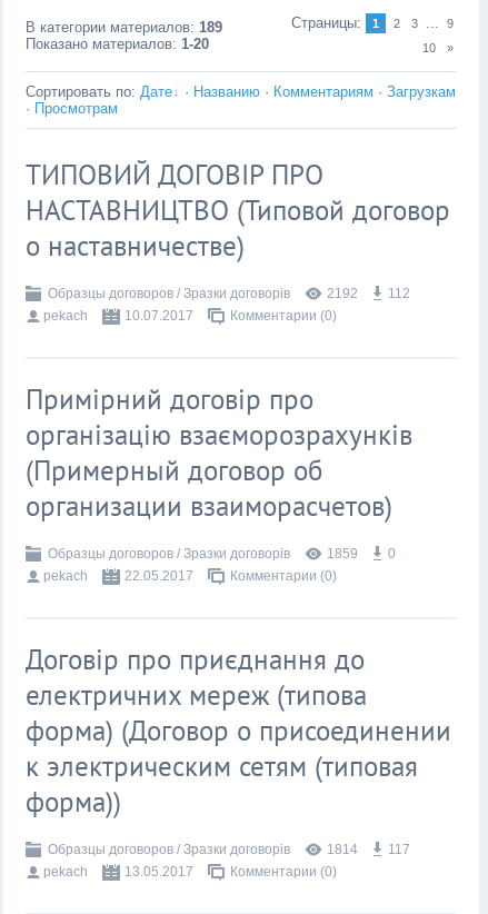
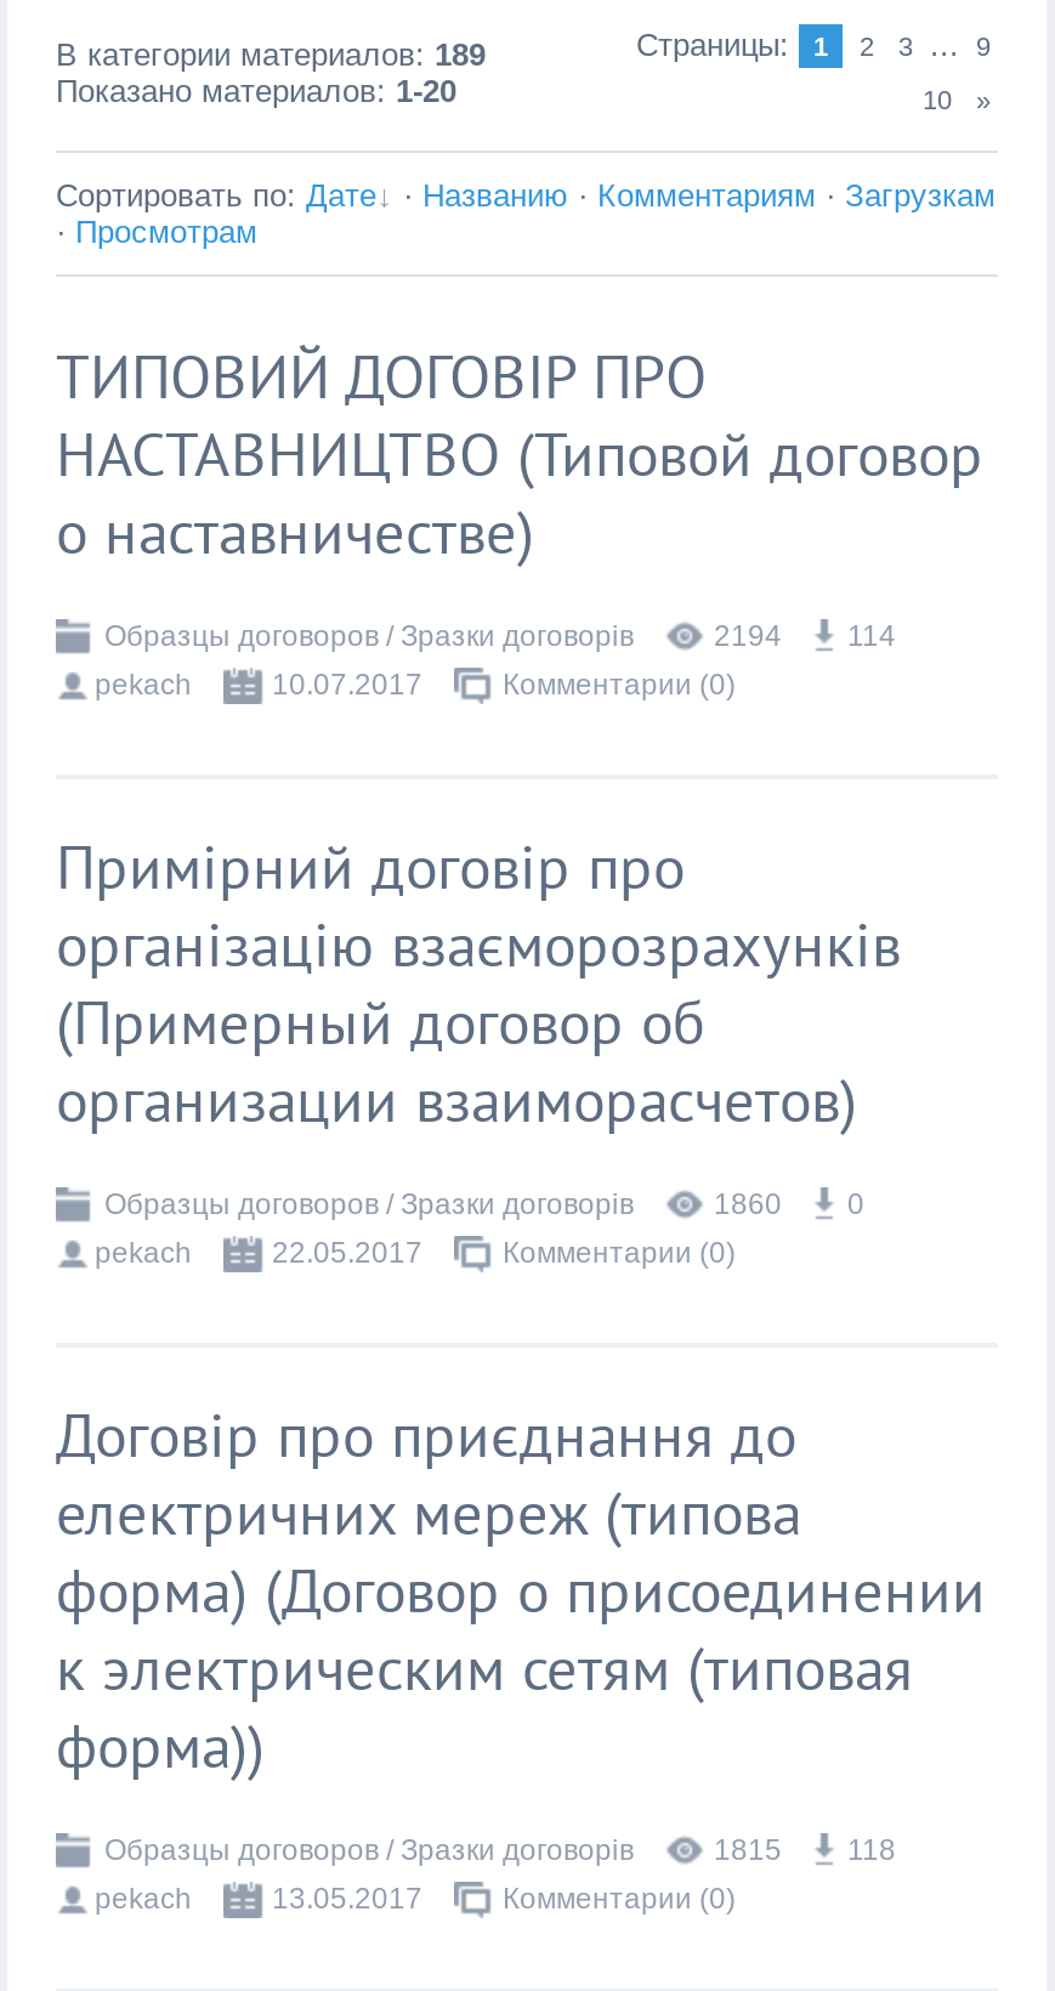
[327,286,358,301] 2192 -> [714,619,782,653] 2194
[388,286,410,301] 112 -> [847,619,896,653] 114
[327,546,396,562] 1859 0 -> [714,1187,864,1221] 1860 0
[327,842,358,857] 1814 -> [714,1833,782,1867] 1815
[388,842,410,857] 117 -> [847,1833,896,1867] 118

